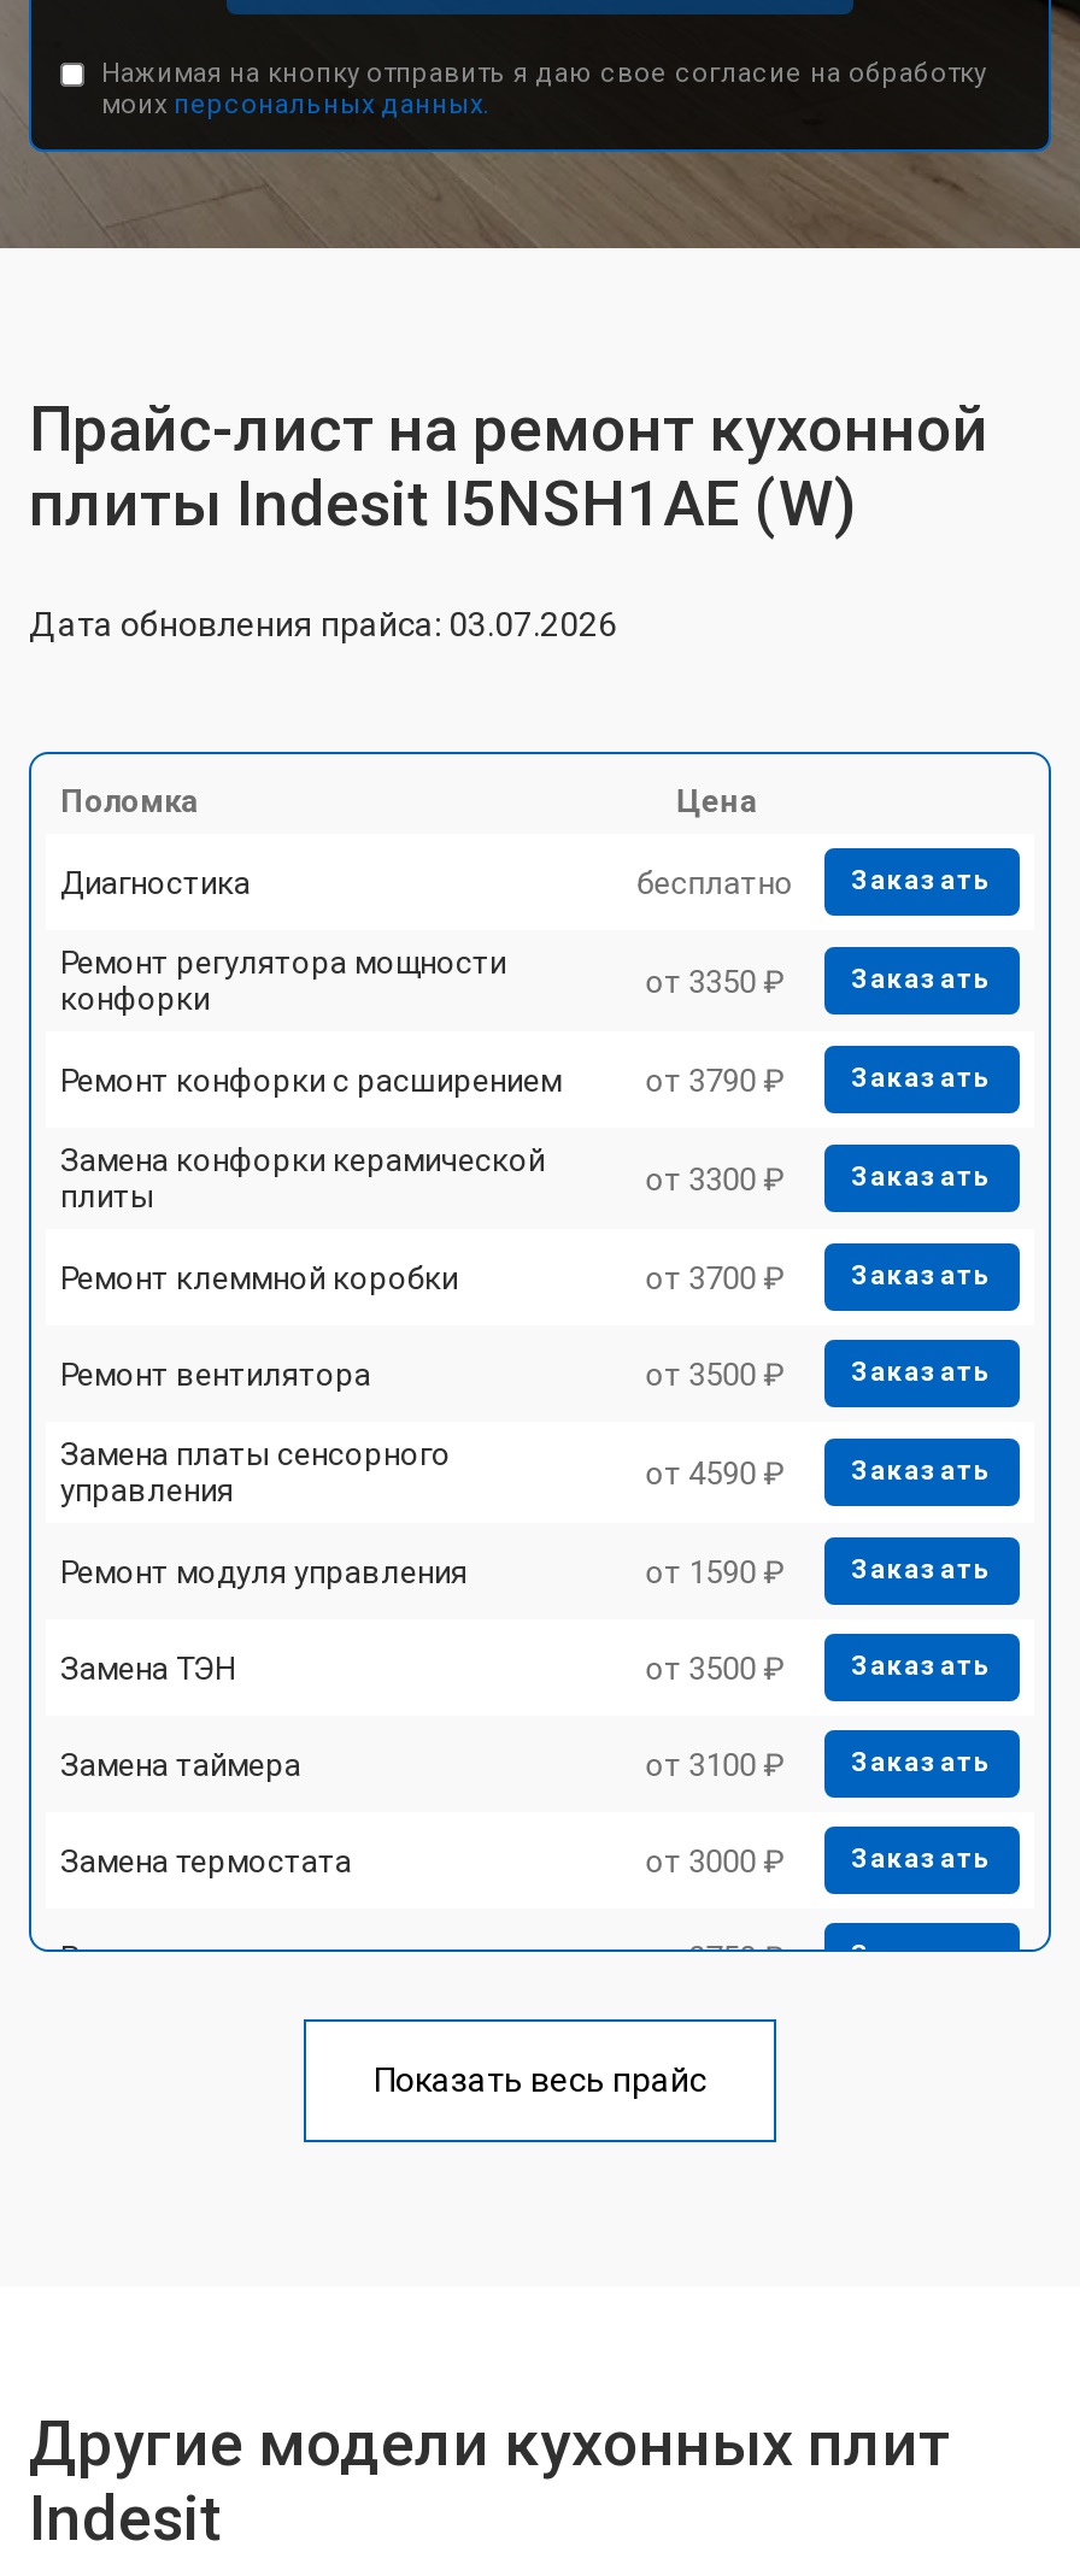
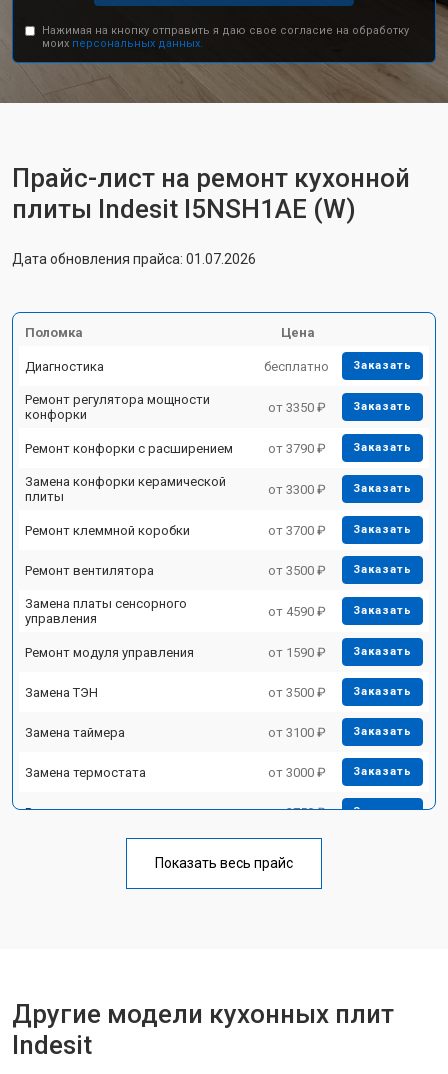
[29,605,617,643] Дата обновления прайса: 03.07.2026 -> [12,251,256,267] Дата обновления прайса: 01.07.2026

